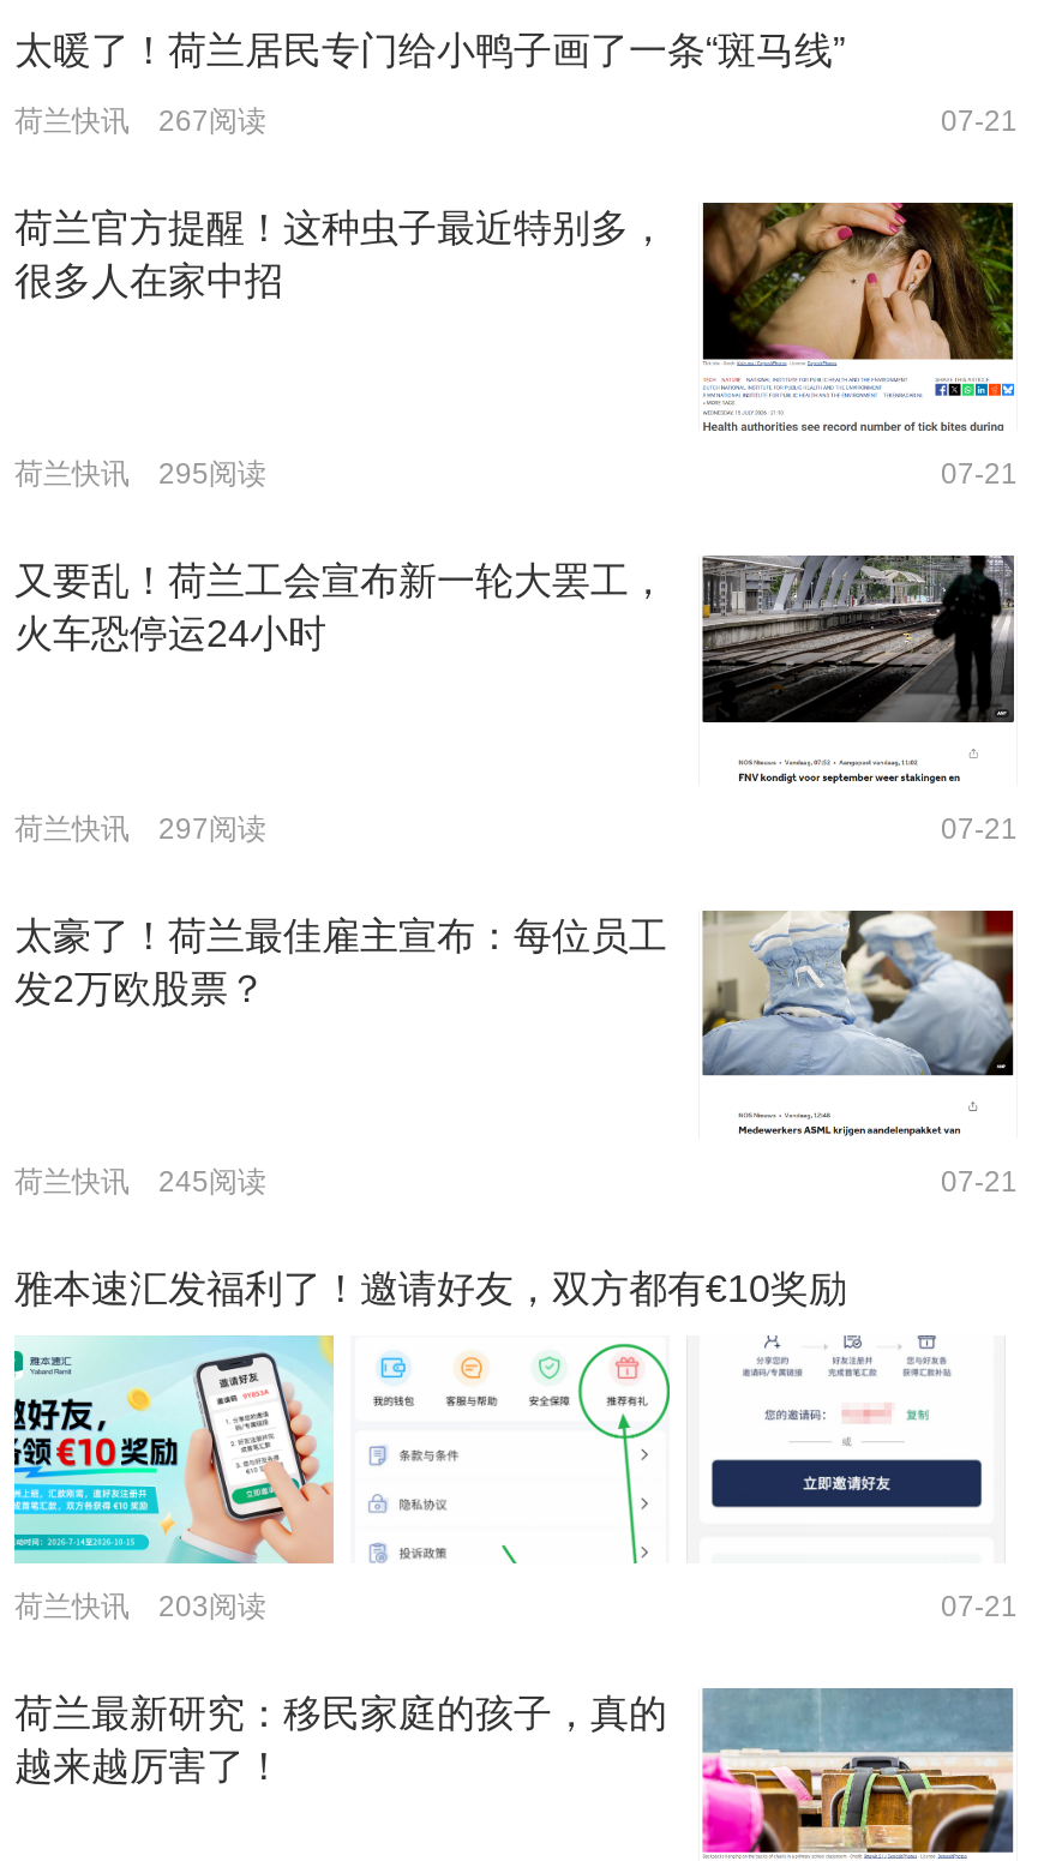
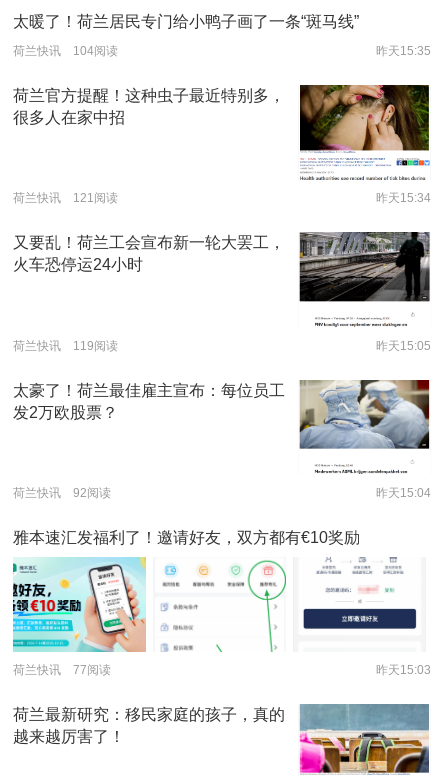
[14,105,1018,138] 荷兰快讯 267阅读 | 07-21 -> [13,44,431,58] 荷兰快讯 104阅读 | 昨天15:35
[14,458,1018,492] 荷兰快讯 295阅读 | 07-21 -> [13,191,431,205] 荷兰快讯 121阅读 | 昨天15:34
[14,811,1018,845] 荷兰快讯 297阅读 | 07-21 -> [13,339,431,353] 荷兰快讯 119阅读 | 昨天15:05
[14,1165,1018,1198] 荷兰快讯 245阅读 | 07-21 -> [13,486,431,500] 荷兰快讯 92阅读 | 昨天15:04
[14,1590,1018,1623] 荷兰快讯 203阅读 | 07-21 -> [13,663,431,677] 荷兰快讯 77阅读 | 昨天15:03

